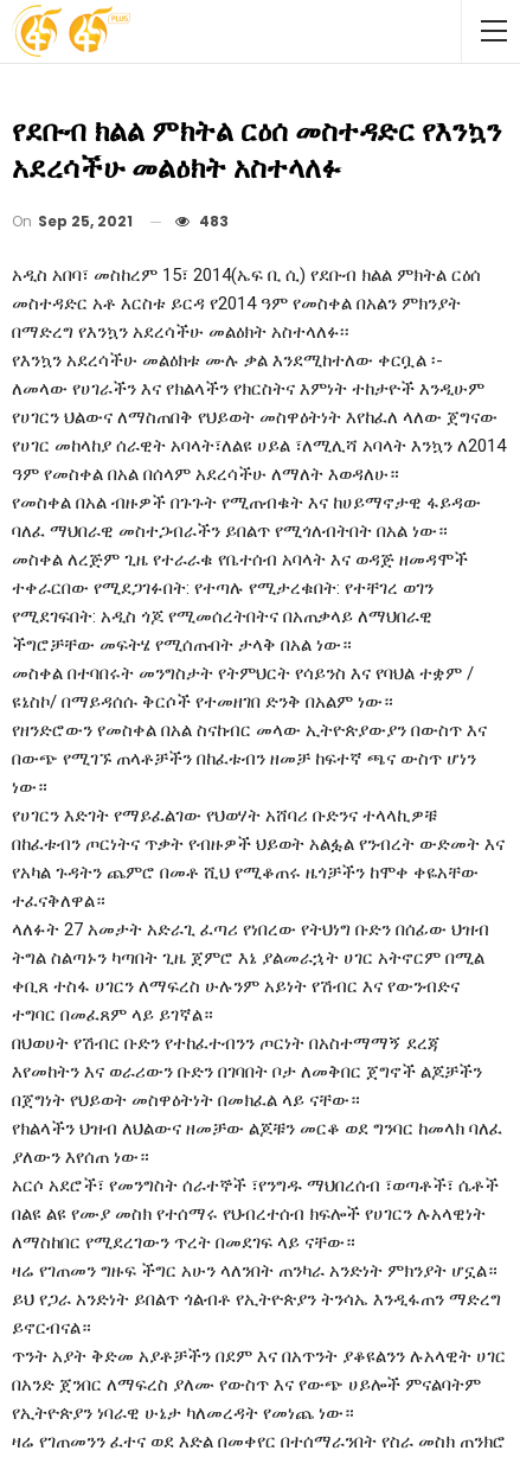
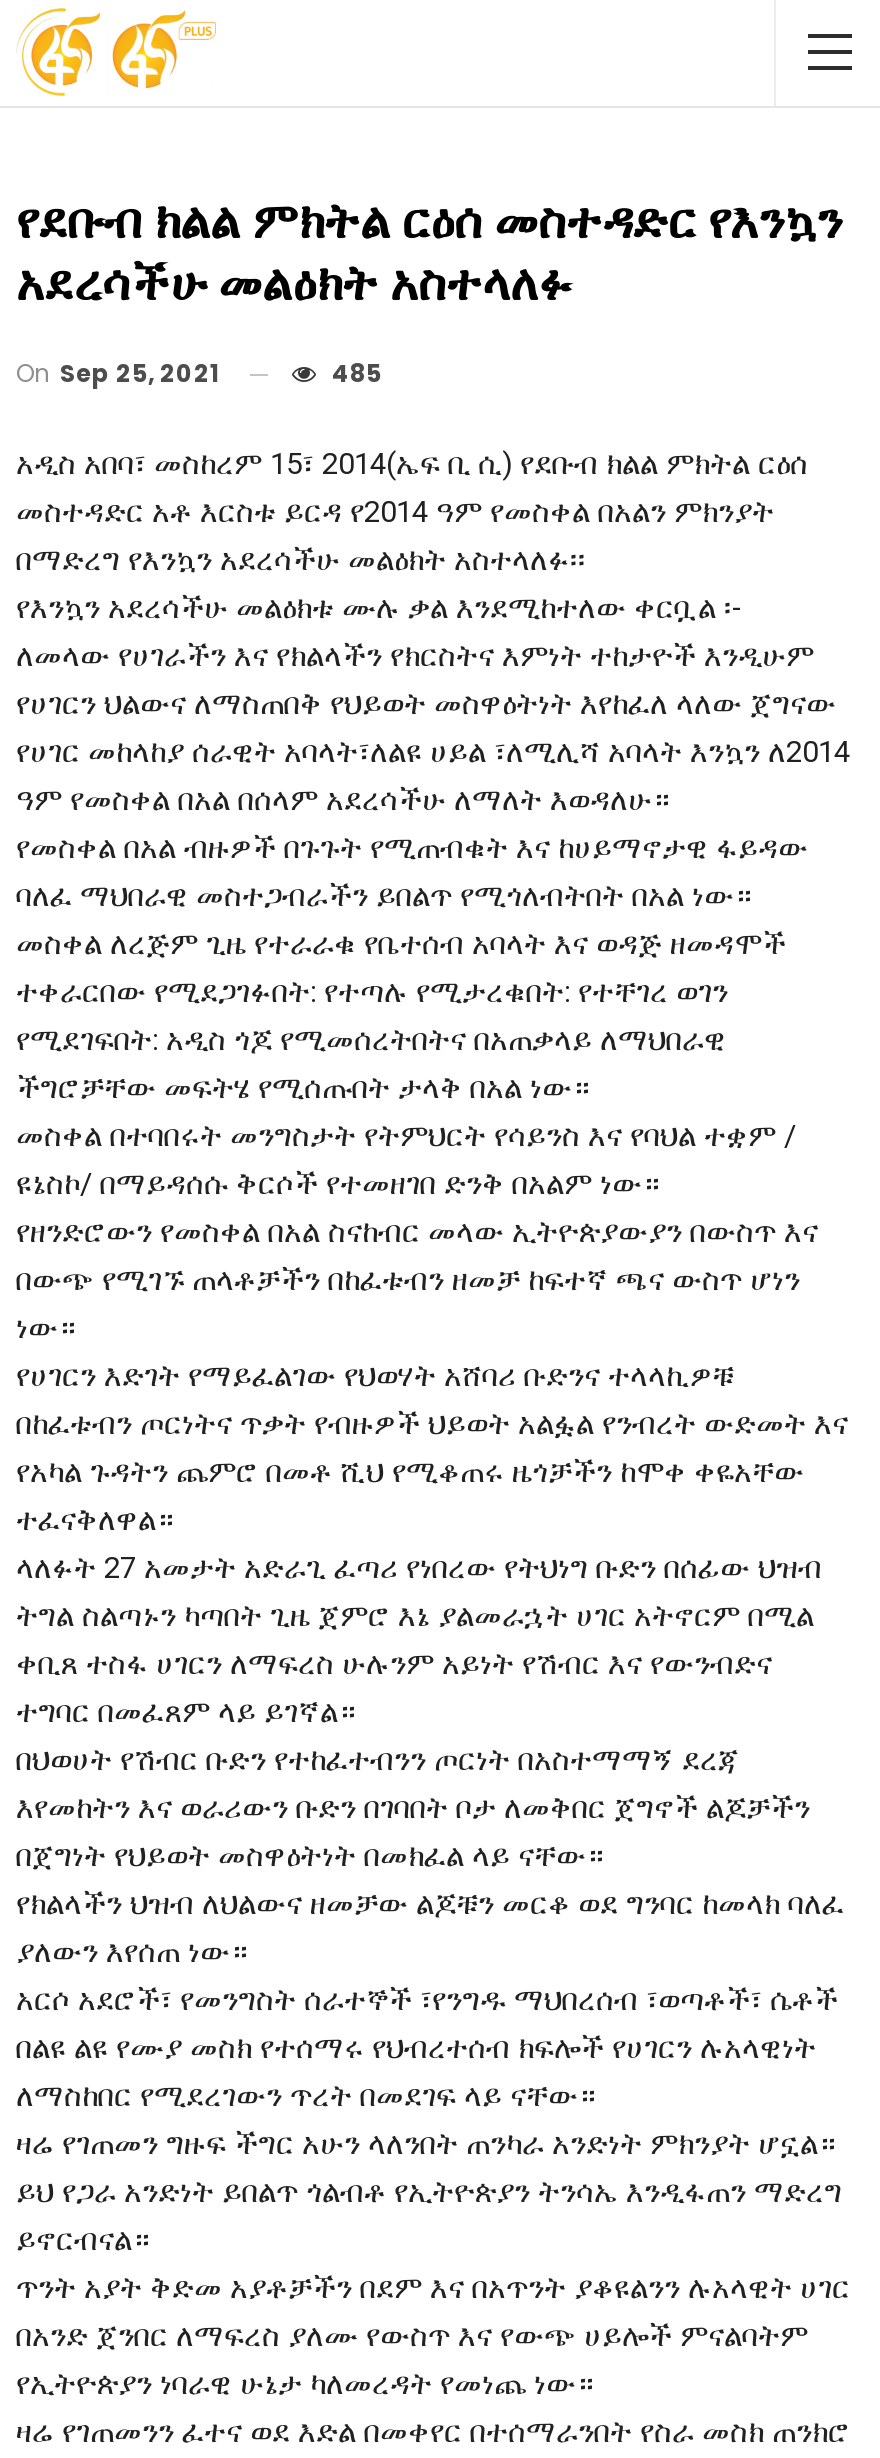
[199,211,229,231] 483 -> [332,355,382,389] 485

